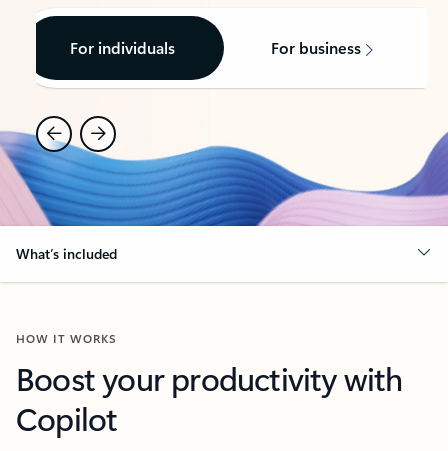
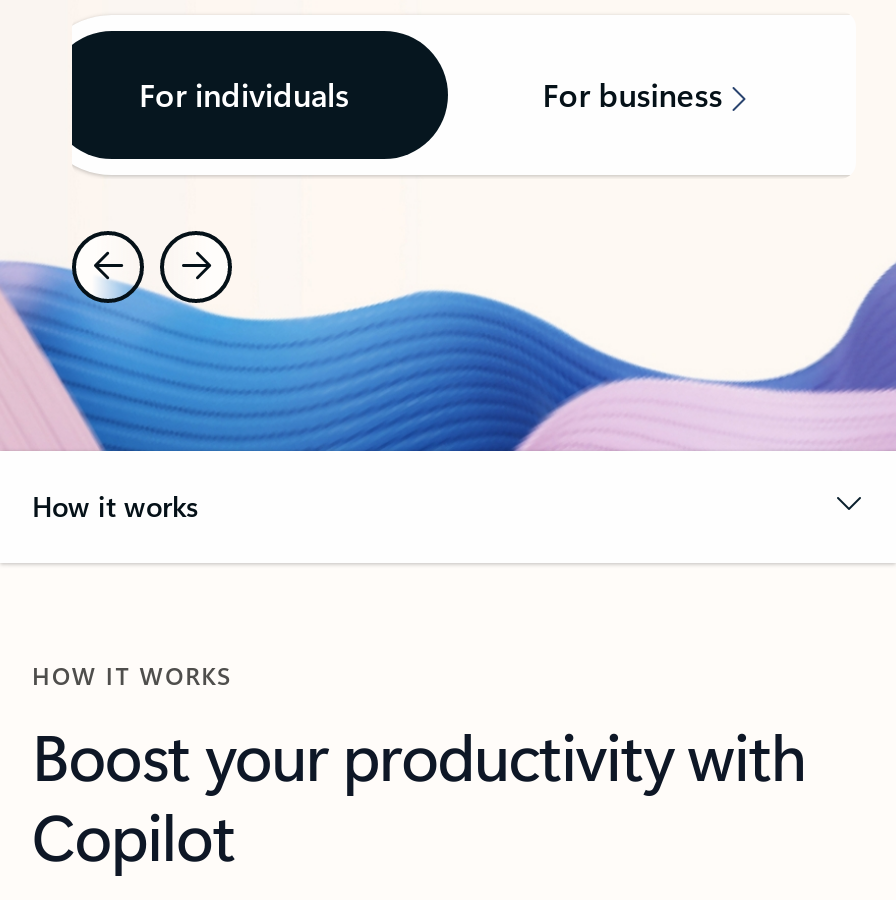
[16,244,117,263] What’s included -> [32,487,198,525] How it works

